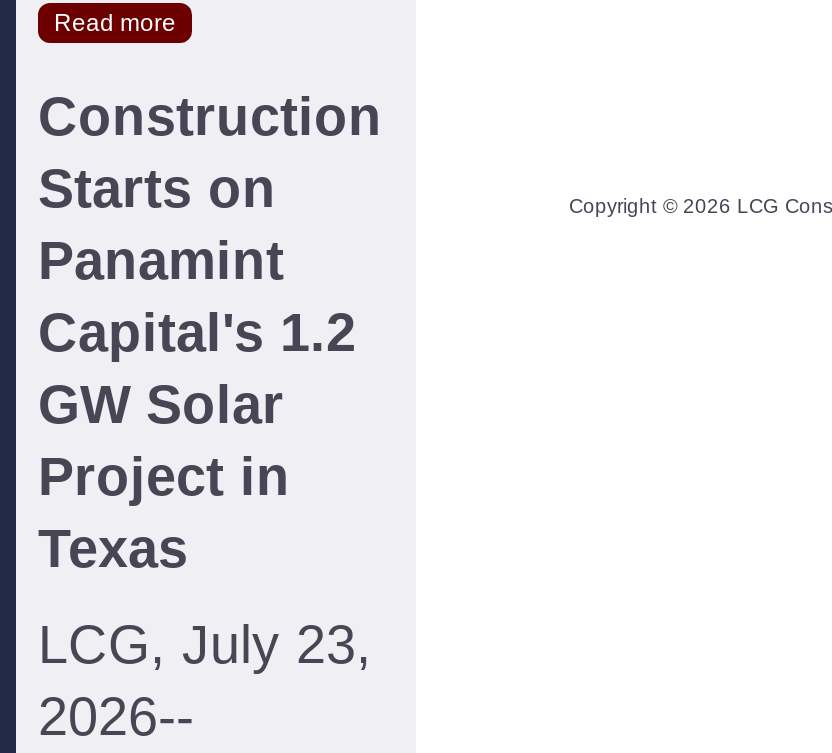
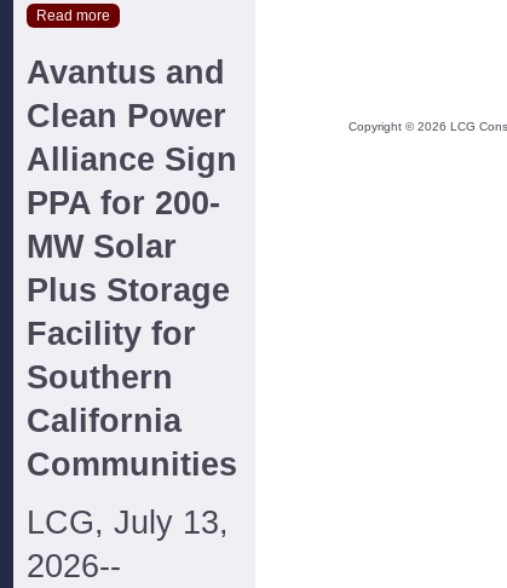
[38,87,382,579] Construction | Starts on | Panamint | Capital's 1.2 | GW Solar | Project in | Texas -> [27,54,237,483] Avantus and | Clean Power | Alliance Sign | PPA for 200- | MW Solar | Plus Storage | Facility for | Southern | California | Communities
[38,615,372,675] LCG, July 23, -> [27,505,229,541] LCG, July 13,

